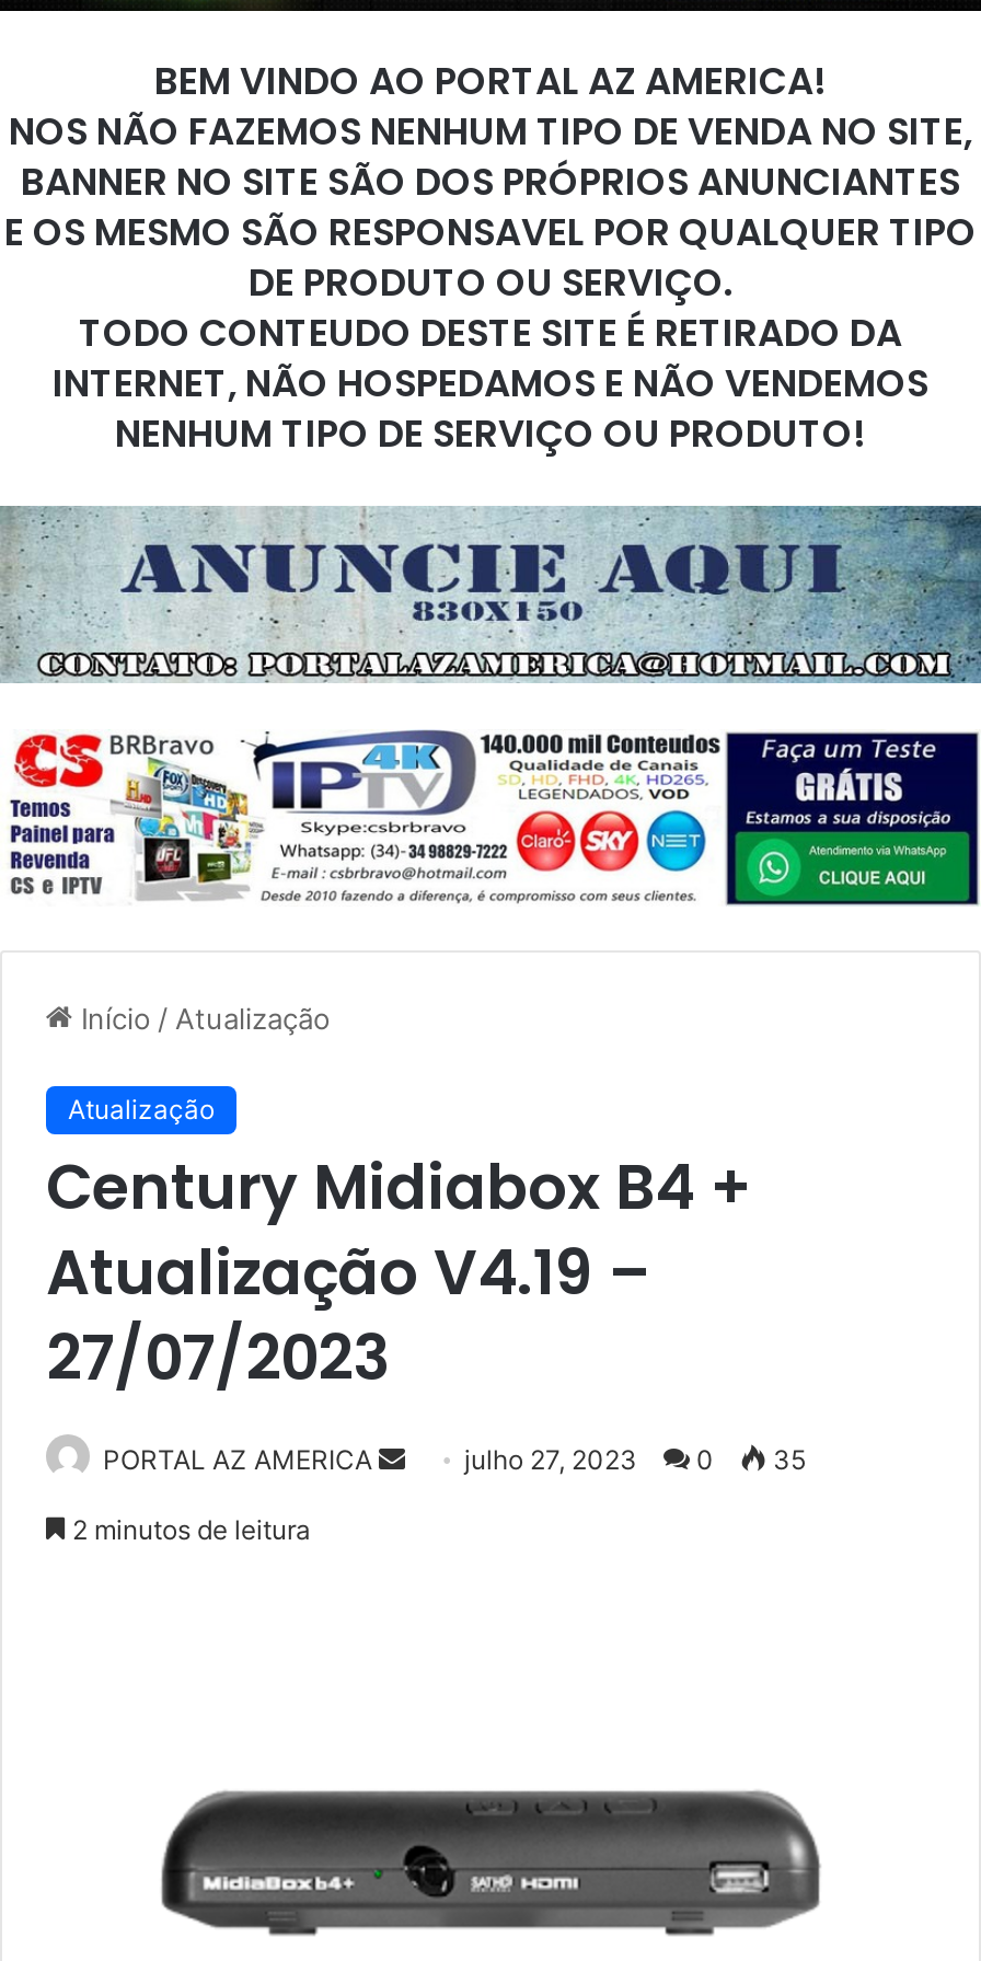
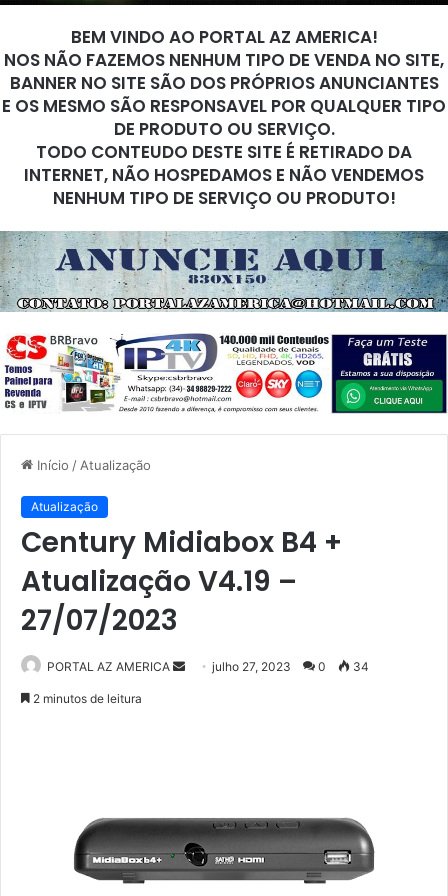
[766,1443,806,1476] 35 -> [350,659,369,674] 34

